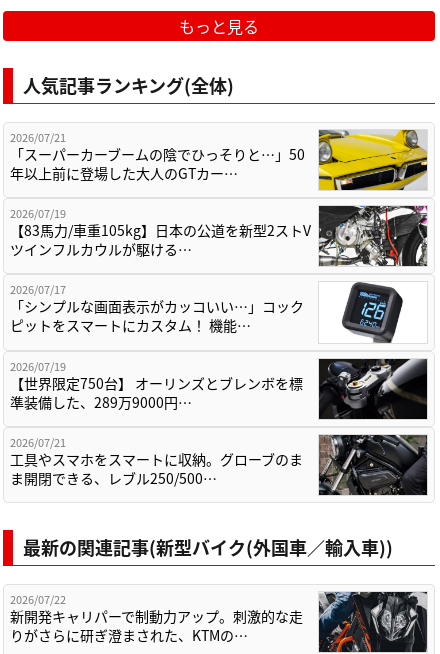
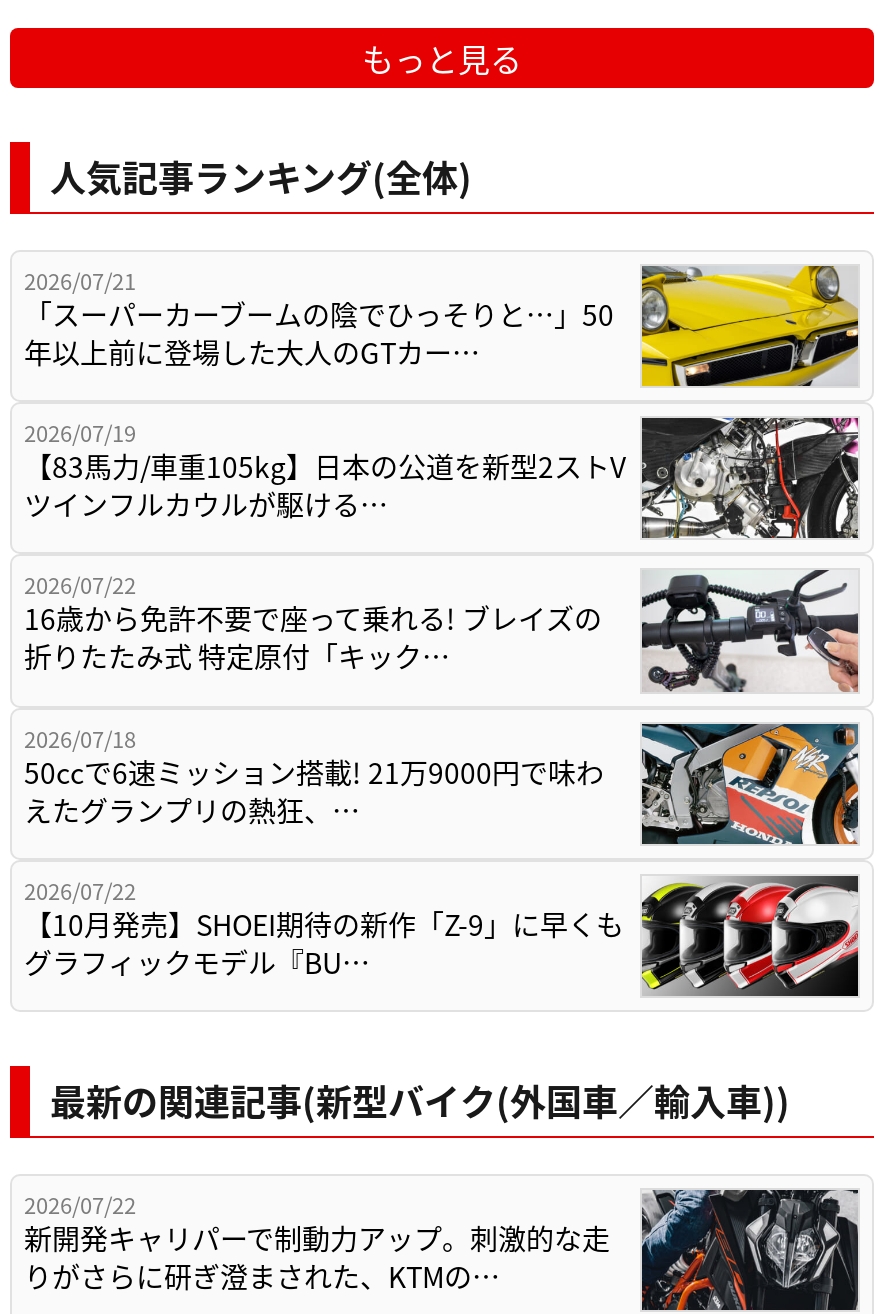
[10,281,427,344] [image] | 2026/07/17 | 「シンプルな画面表示がカッコいい…」コック | ピットをスマートにカスタム！ 機能… -> [24,568,860,694] [image] | 2026/07/22 | 16歳から免許不要で座って乗れる! ブレイズの | 折りたたみ式 特定原付「キック…
[10,358,428,420] [image] | 2026/07/19 | 【世界限定750台】 オーリンズとブレンボを標 | 準装備した、289万9000円… -> [24,721,860,846] [image] | 2026/07/18 | 50ccで6速ミッション搭載! 21万9000円で味わ | えたグランプリの熱狂、…
[10,434,428,496] [image] | 2026/07/21 | 工具やスマホをスマートに収納。グローブのま | ま開閉できる、レブル250/500… -> [24,873,860,996] [image] | 2026/07/22 | 【10月発売】SHOEI期待の新作「Z-9」に早くも | グラフィックモデル『BU…

